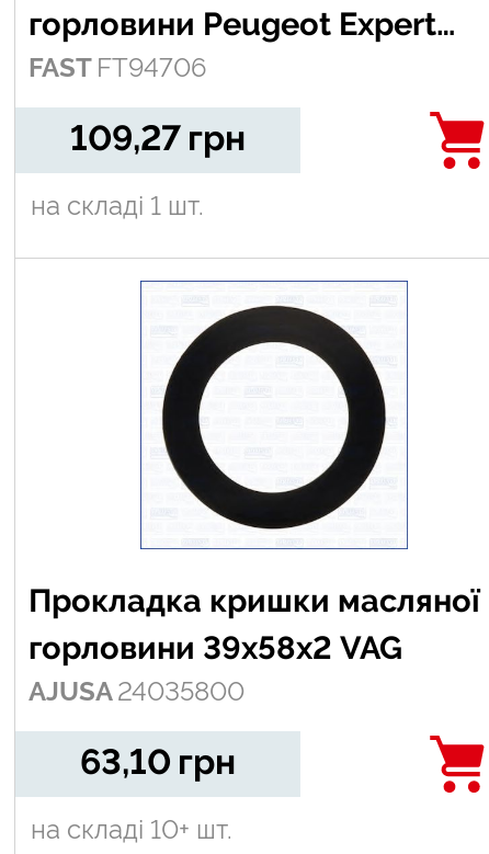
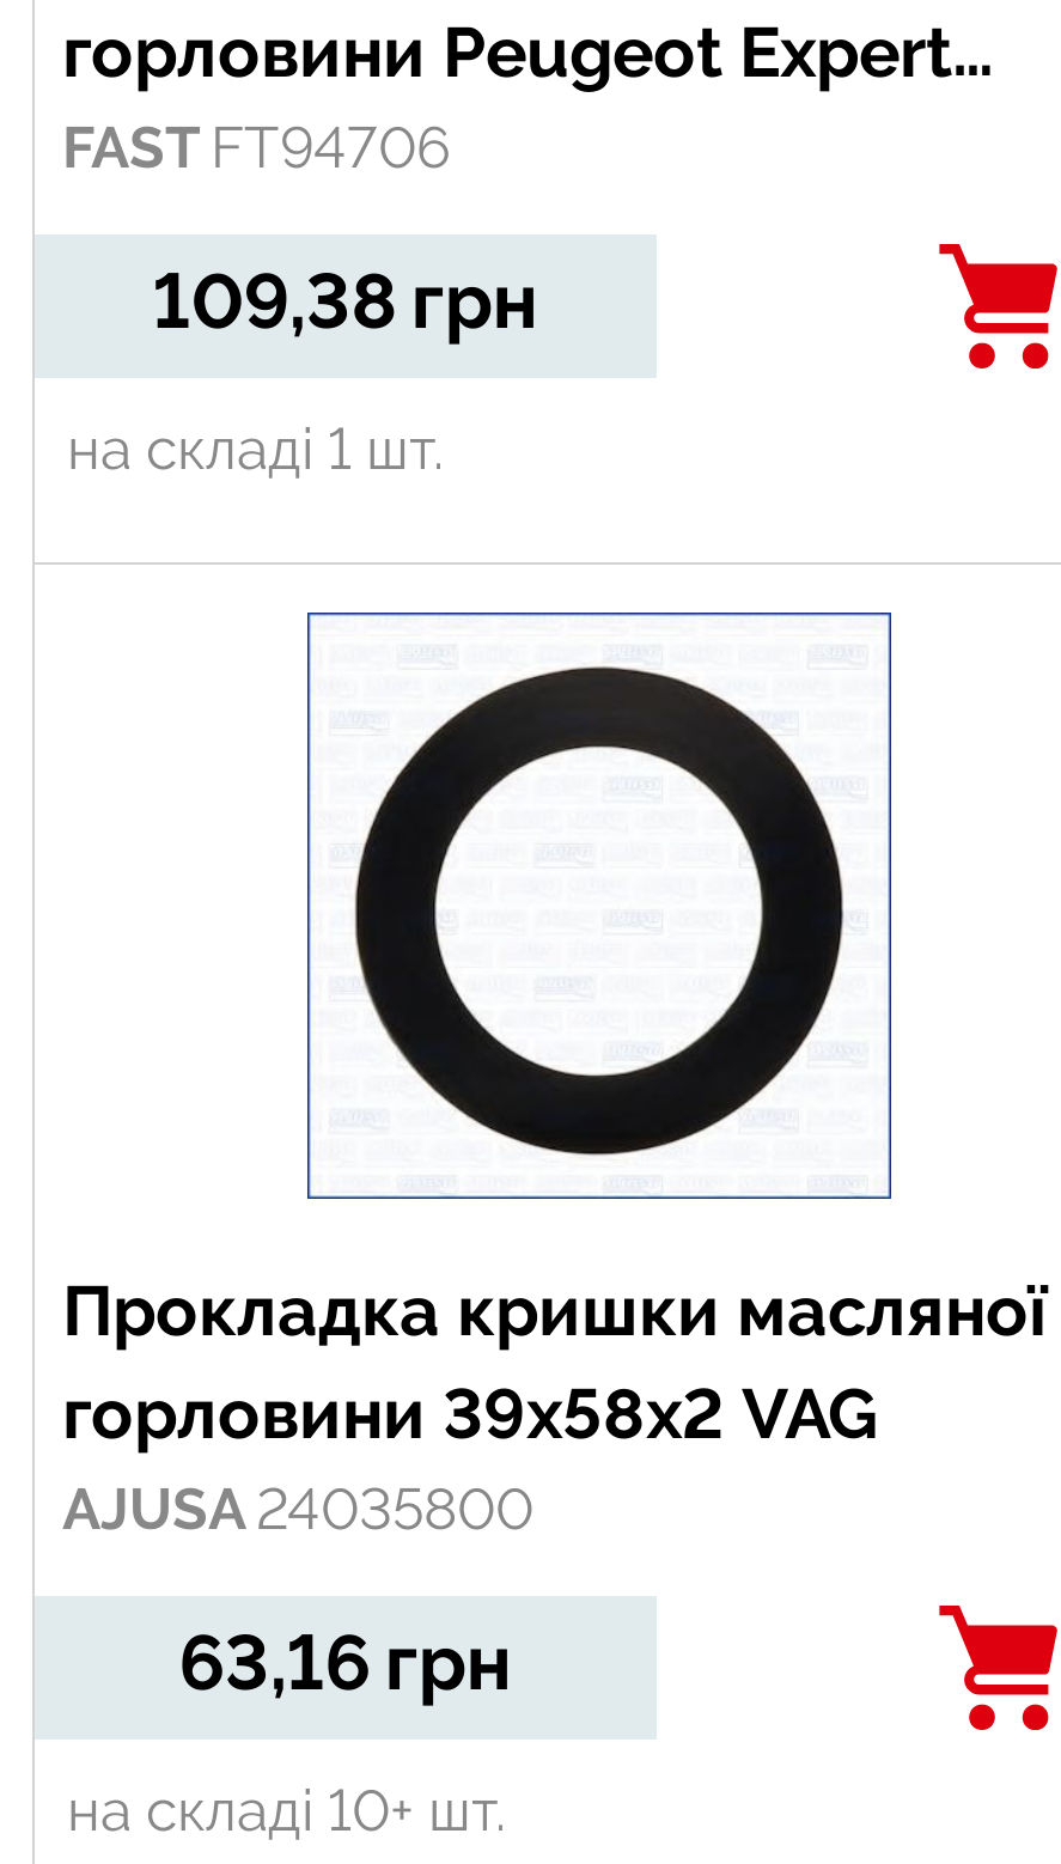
[70,117,245,158] 109,27 грн -> [152,256,538,344] 109,38 грн
[80,741,235,782] 63,10 грн -> [179,1618,511,1706] 63,16 грн

